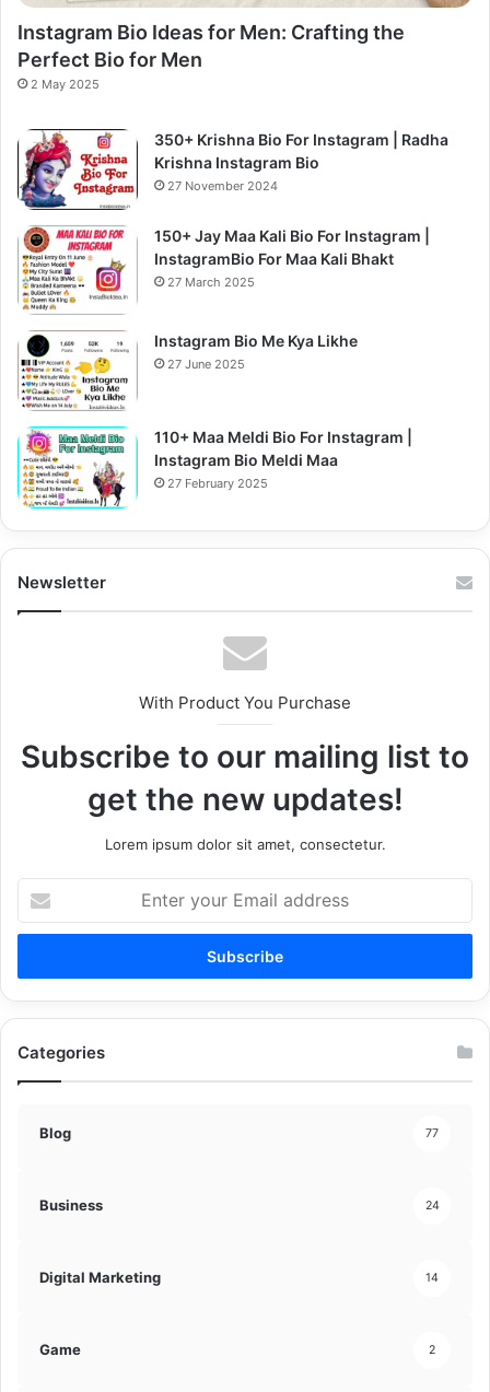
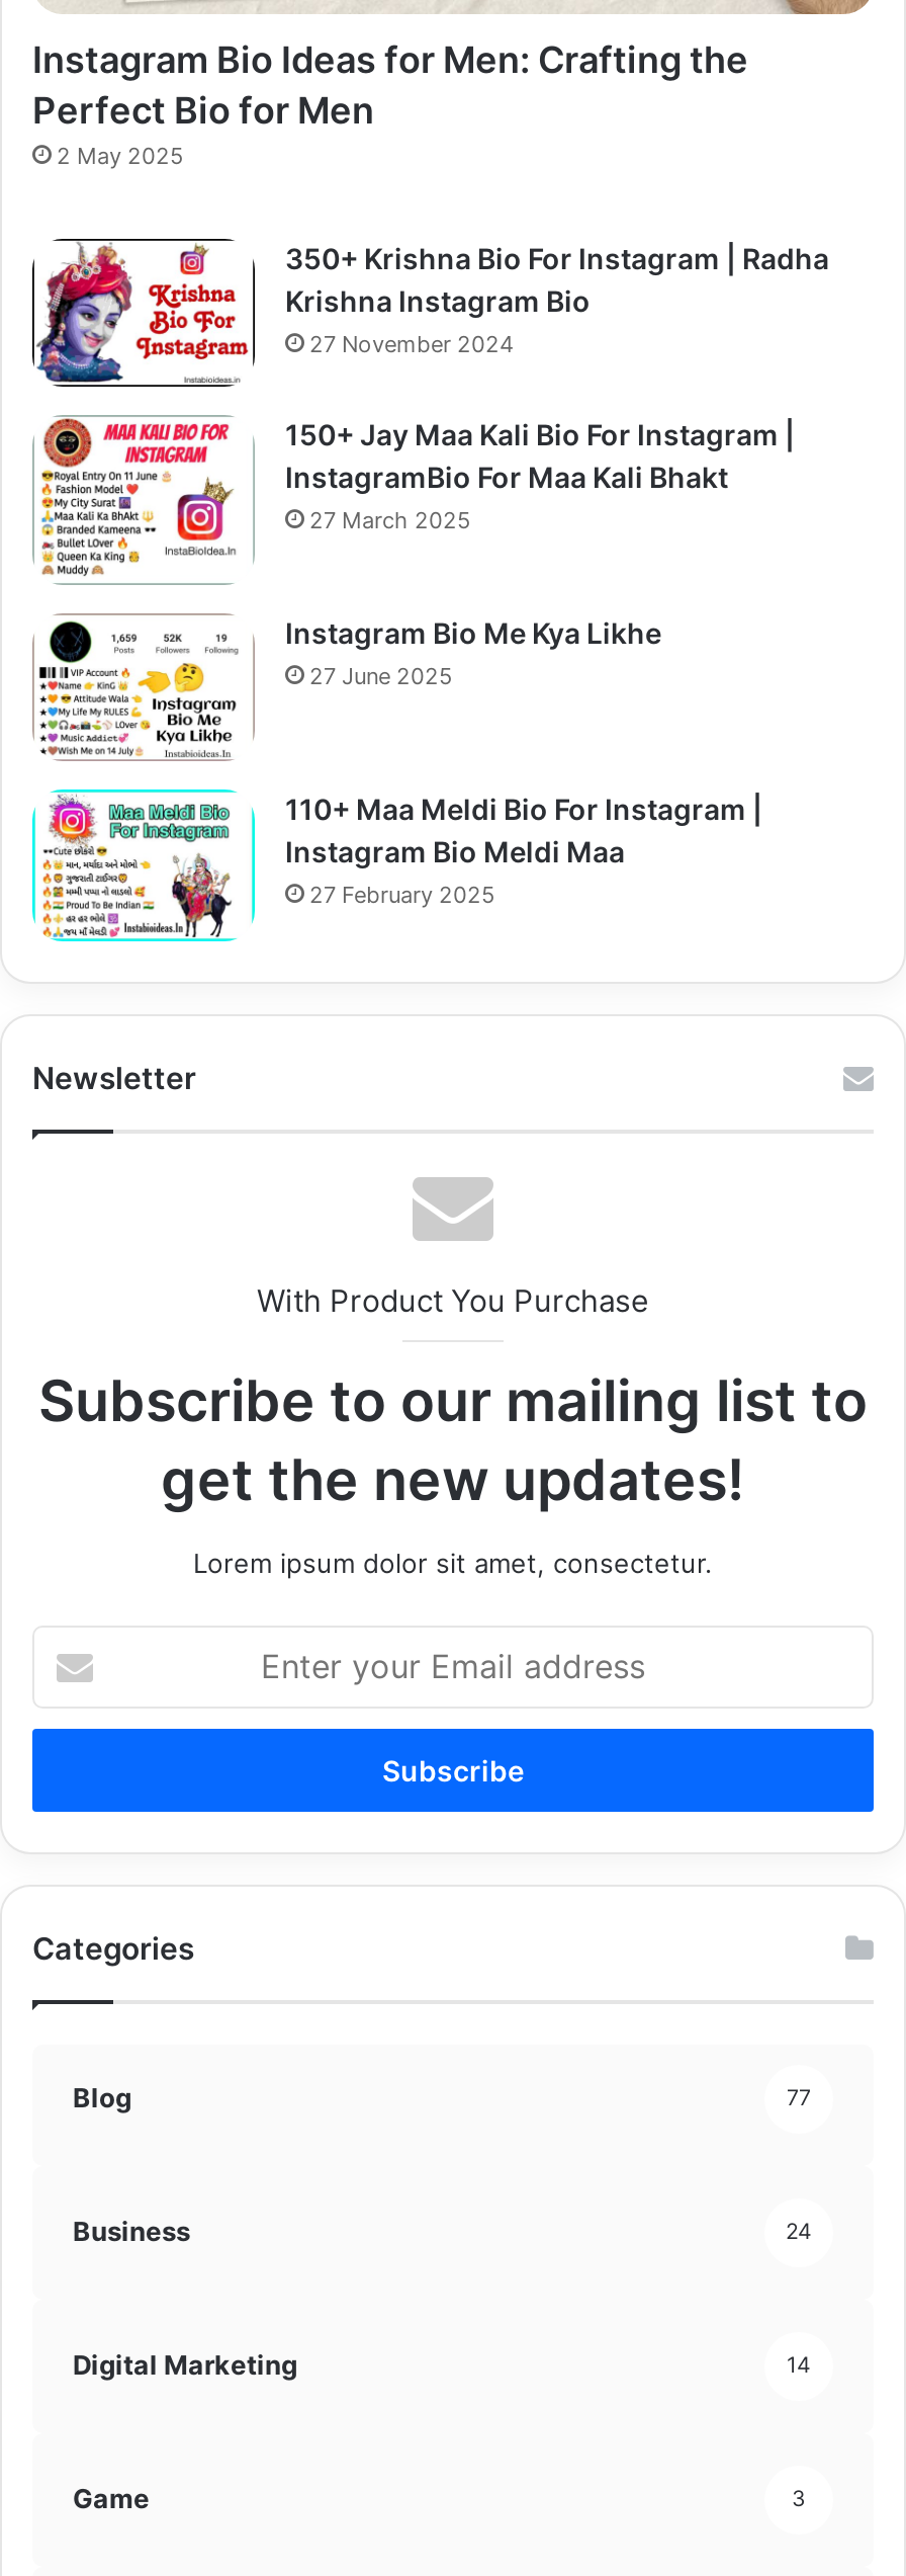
[429,1342,435,1356] 2 -> [792,2485,806,2511] 3

